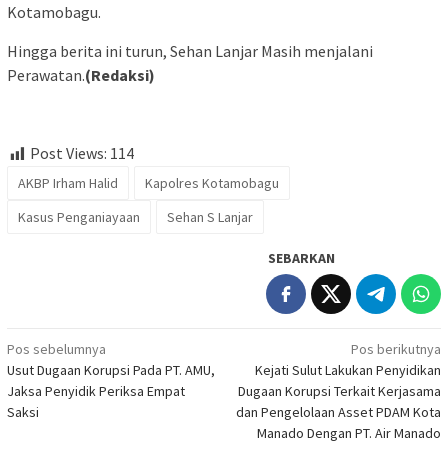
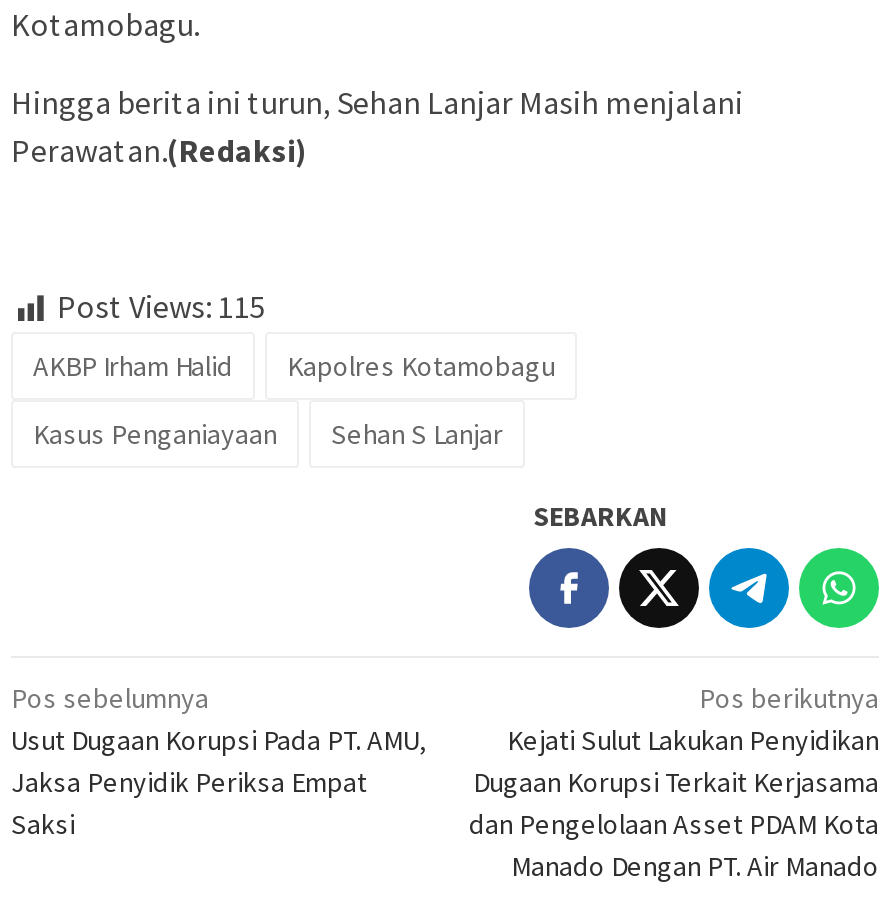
[30,143,134,163] Post Views: 114 -> [57,287,265,327] Post Views: 115

